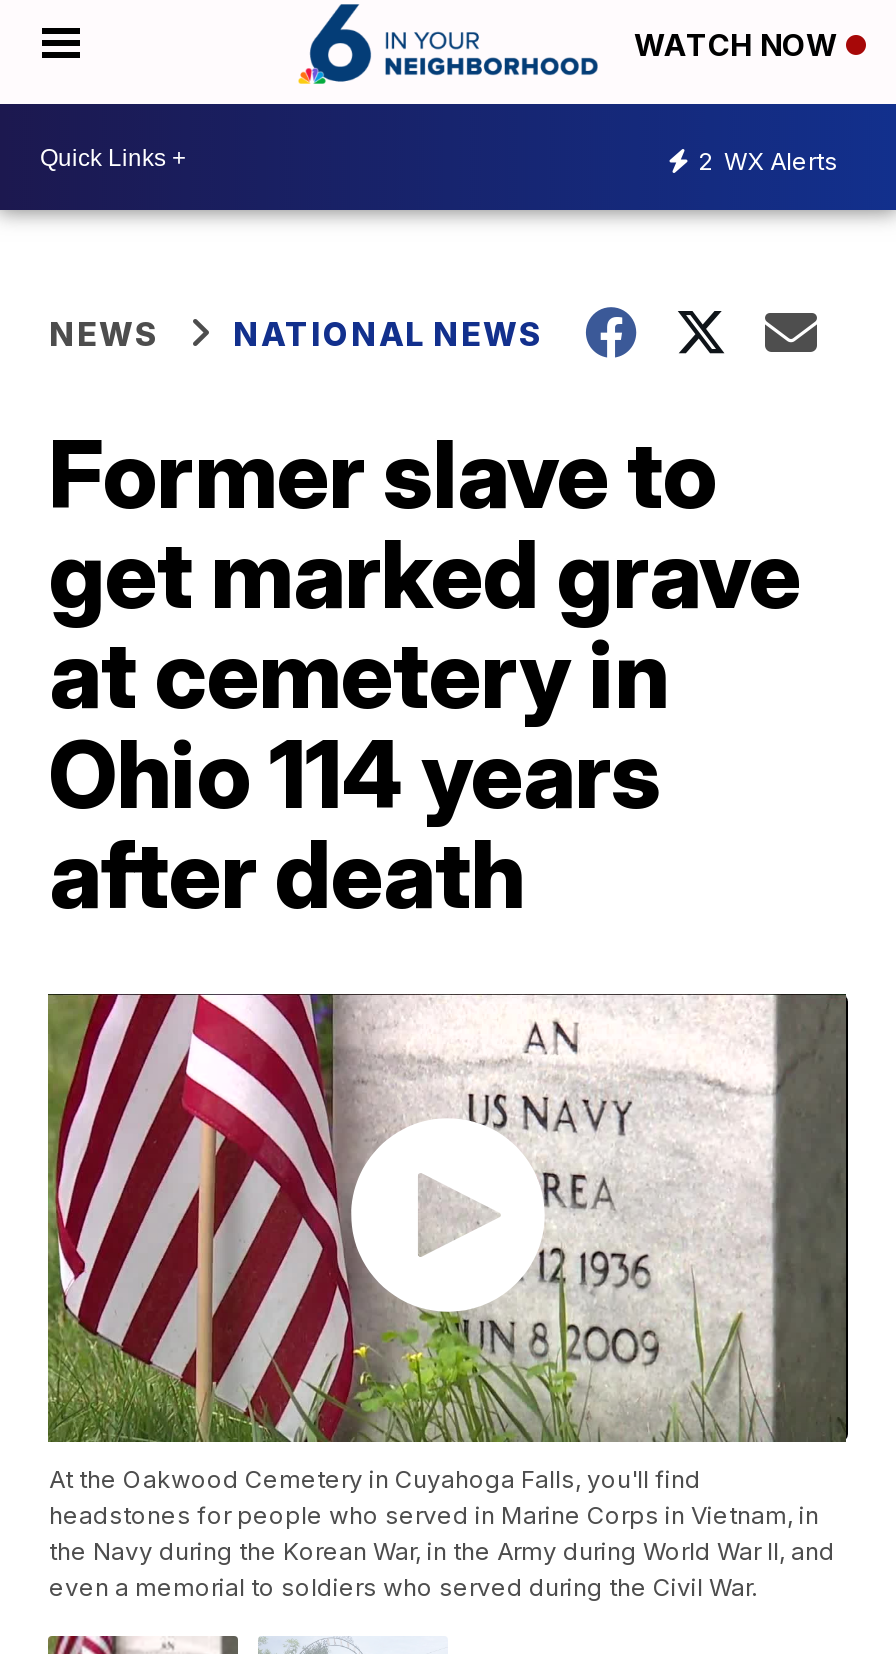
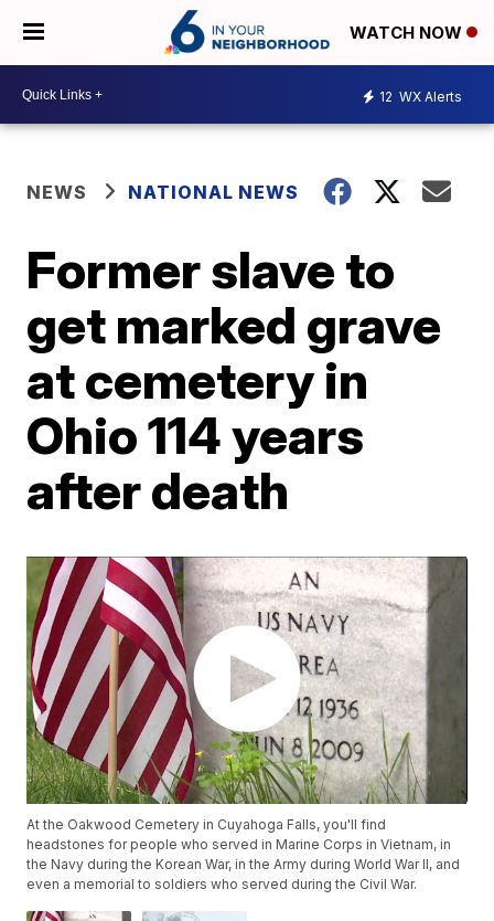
[698,145,838,175] 2 WX Alerts -> [379,88,462,104] 12 WX Alerts

